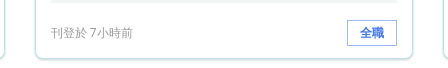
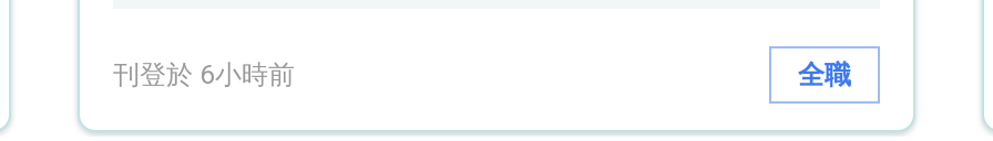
[51,25,133,39] 刊登於 7小時前 -> [113,58,295,89] 刊登於 6小時前

